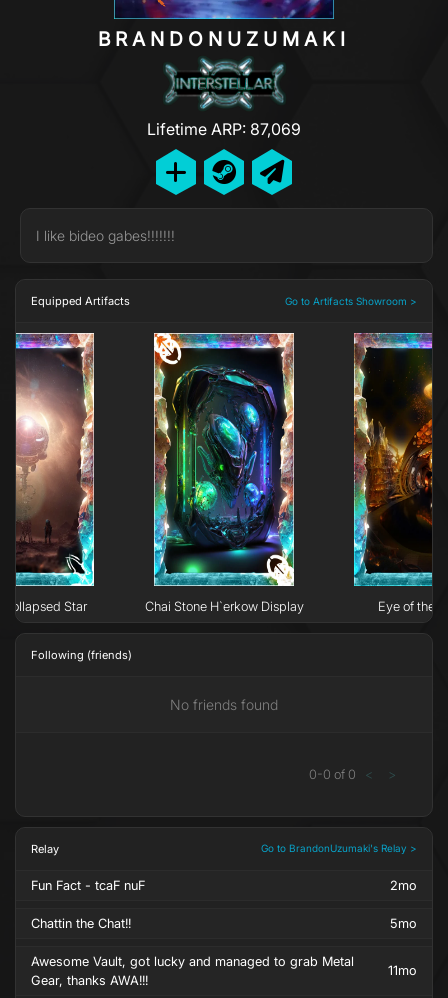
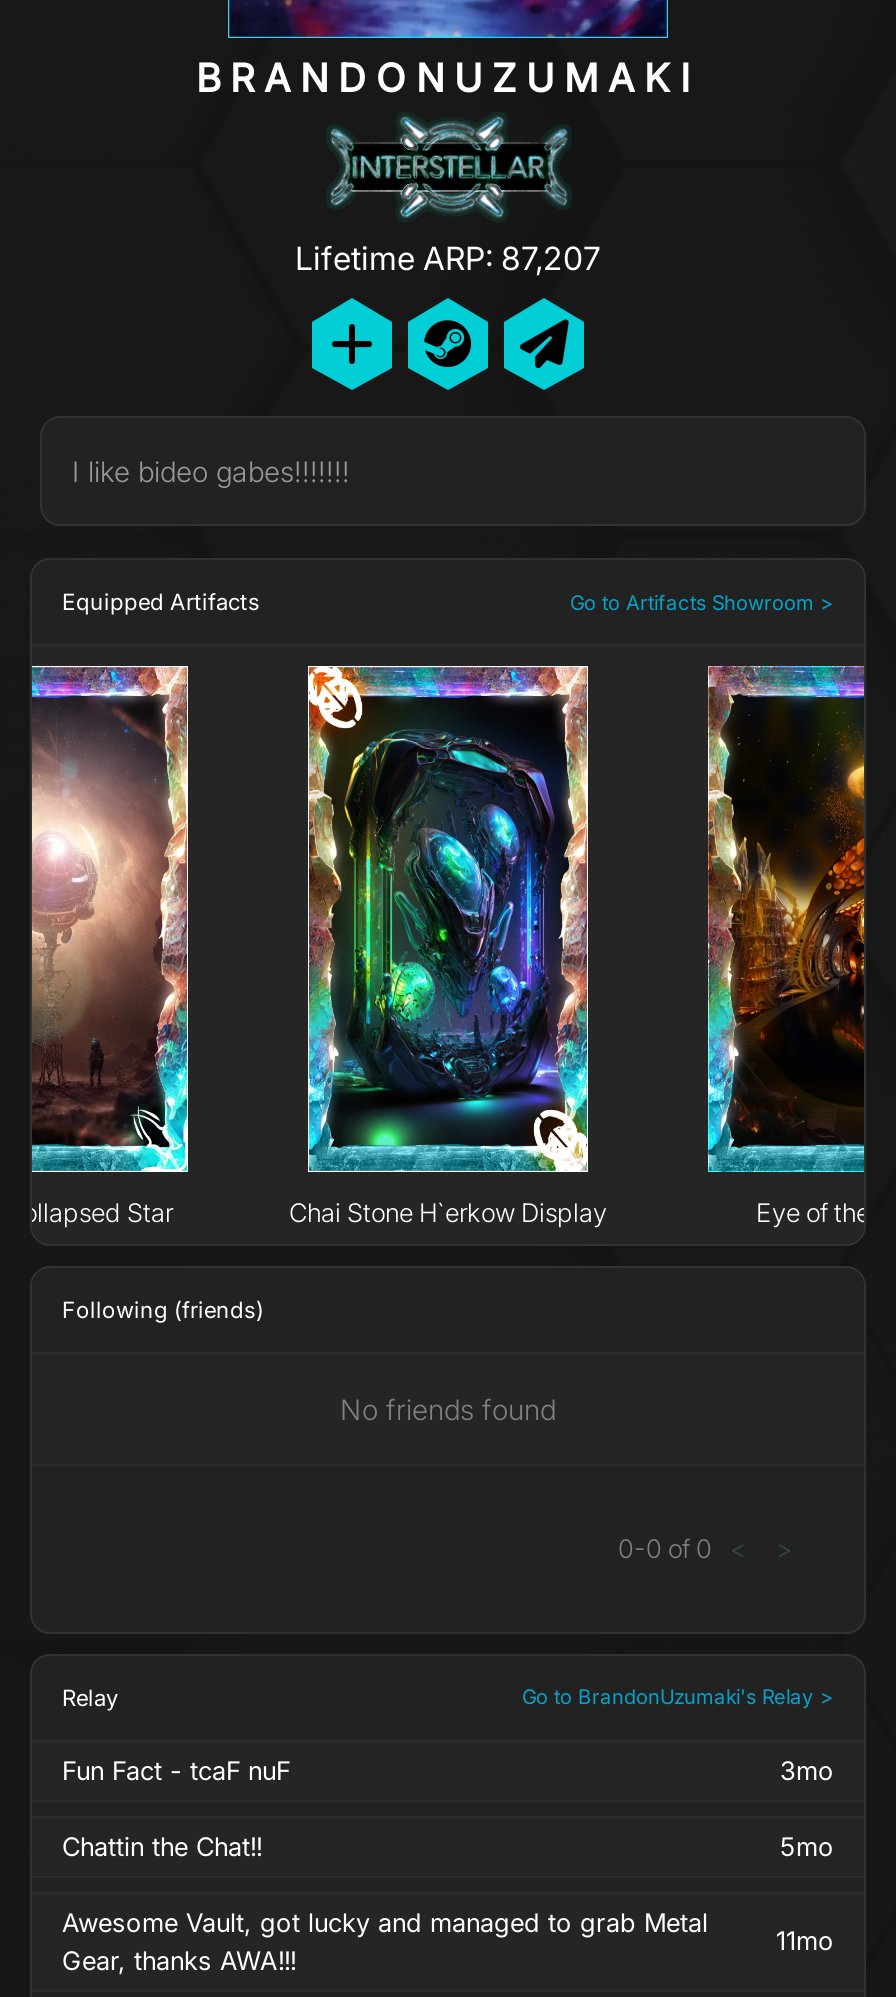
[147,119,301,139] Lifetime ARP: 87,069 -> [295,238,601,278] Lifetime ARP: 87,207
[390,878,417,893] 2mo -> [780,1755,834,1785] 3mo

